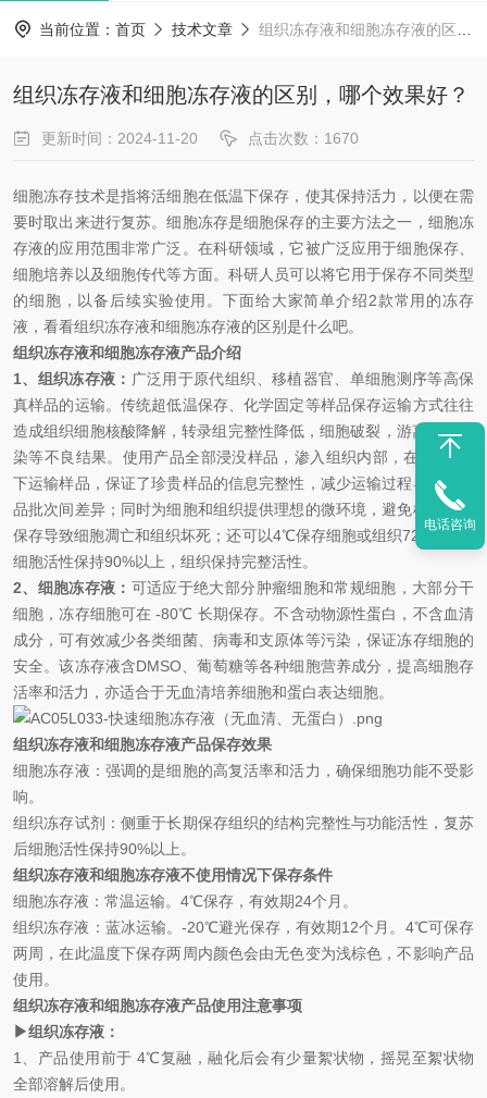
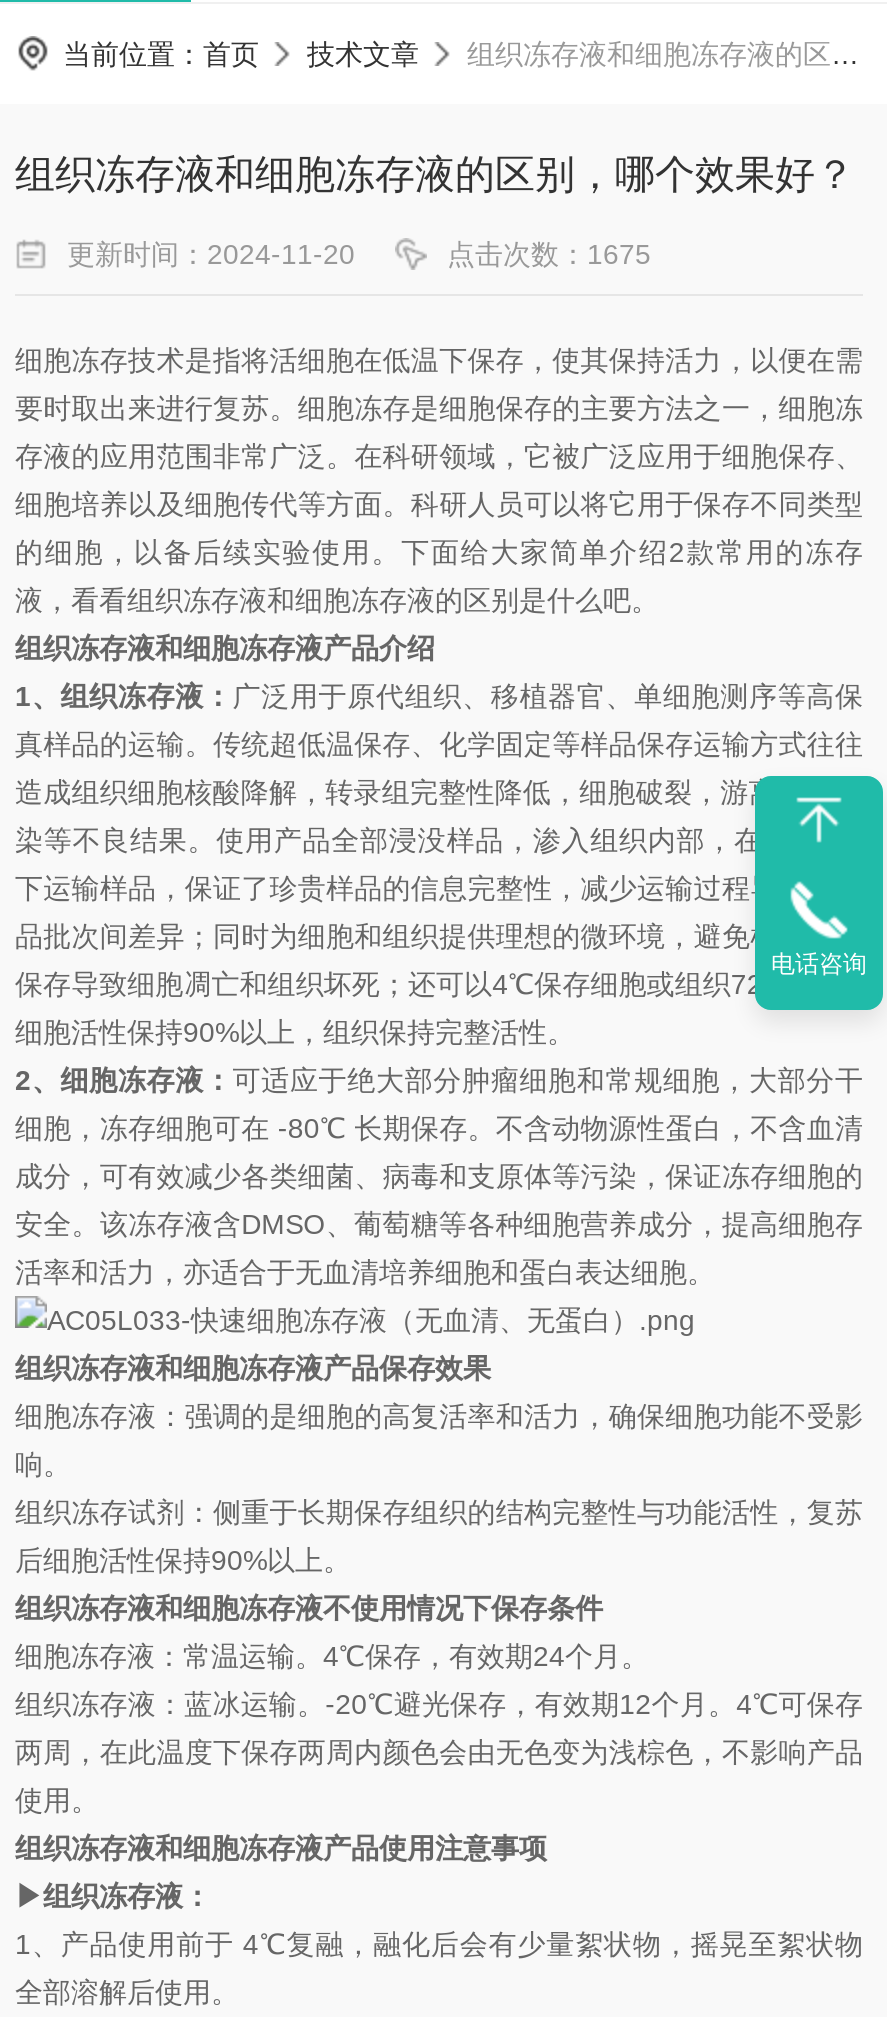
[248,129,359,147] 点击次数：1670 -> [447,238,651,270] 点击次数：1675

